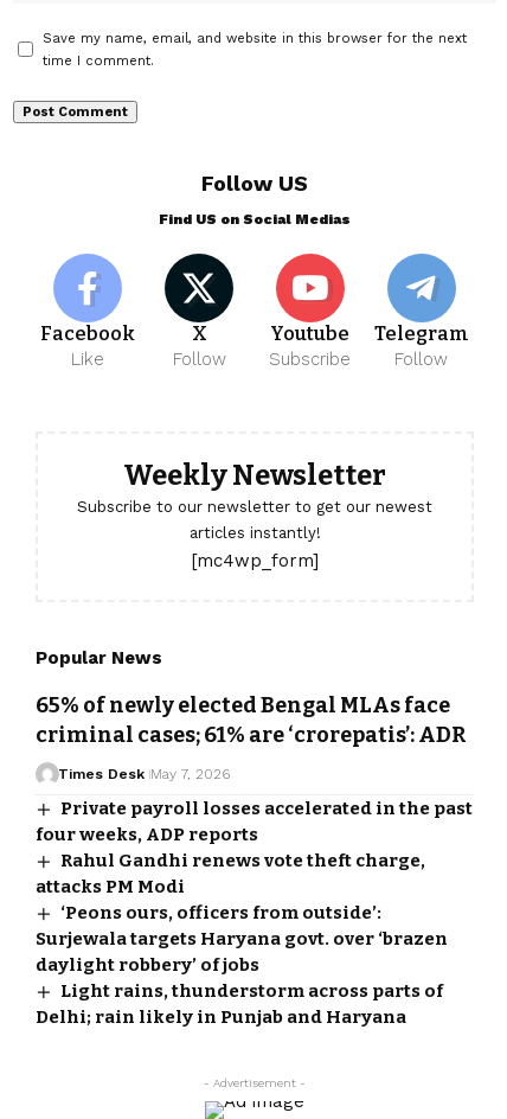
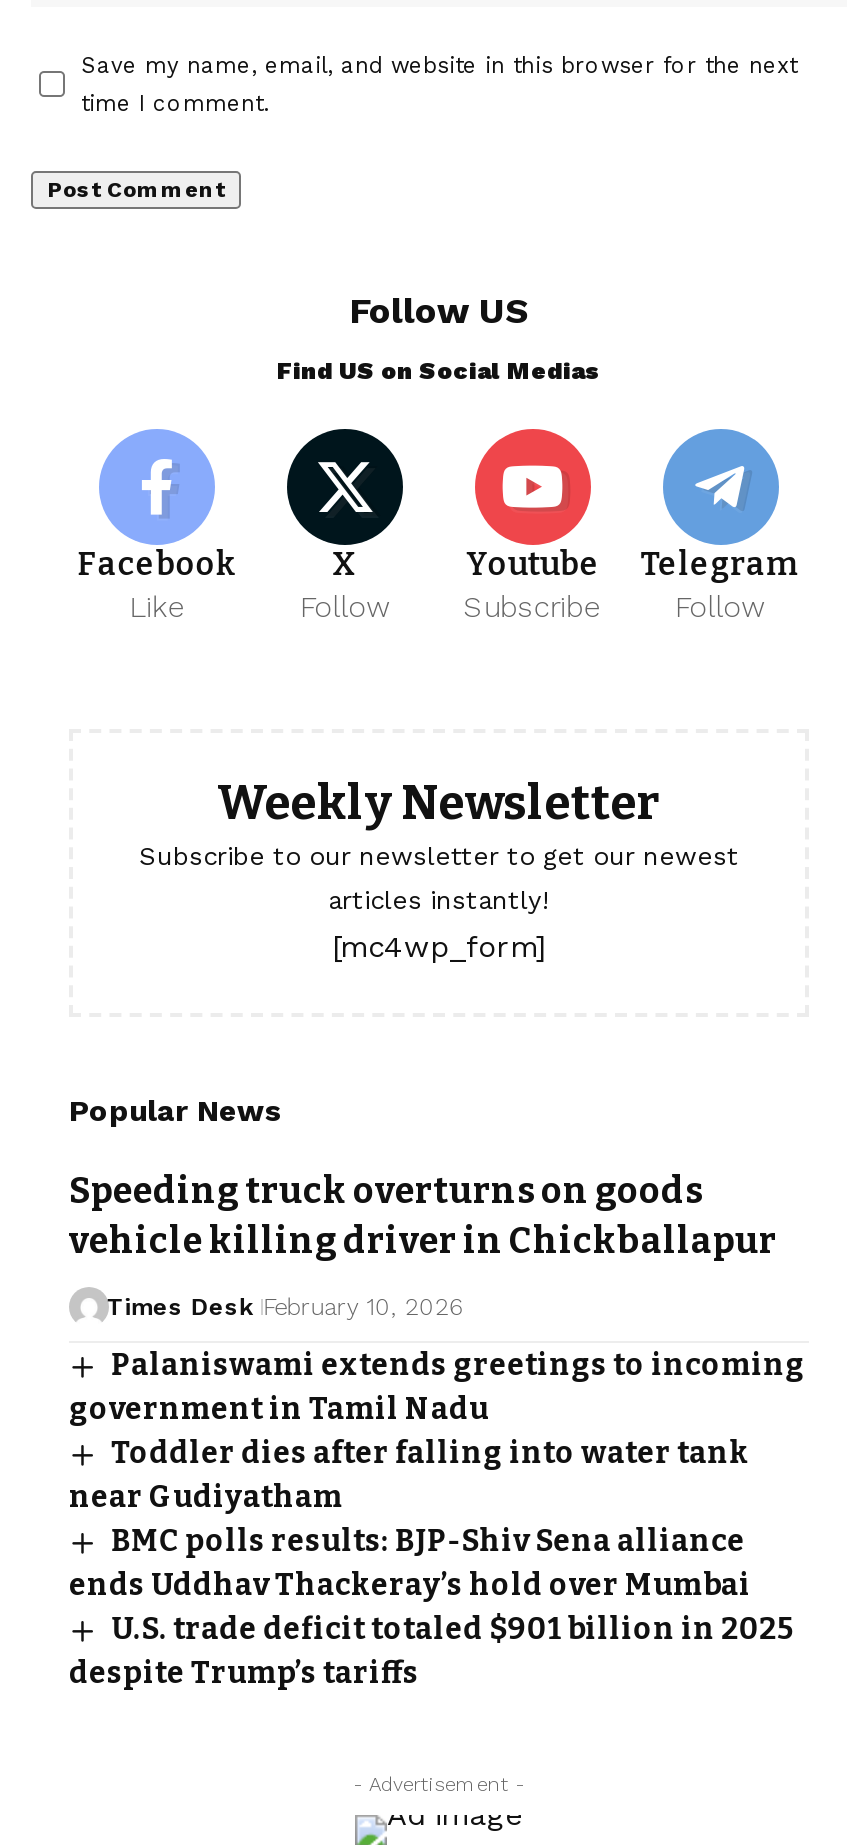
[36,692,467,748] 65% of newly elected Bengal MLAs face | criminal cases; 61% are ‘crorepatis’: ADR -> [69,1169,777,1263] Speeding truck overturns on goods | vehicle killing driver in Chickballapur
[58,766,230,782] Times Desk May 7, 2026 -> [107,1293,463,1321] Times Desk February 10, 2026
[36,798,473,1027] Private payroll losses accelerated in the past | four weeks, ADP reports | Rahul Gandhi renews vote theft charge, | attacks PM Modi | ‘Peons ours, officers from outside’: | Surjewala targets Haryana govt. over ‘brazen | daylight robbery’ of jobs | Light rains, thunderstorm across parts of | Delhi; rain likely in Punjab and Haryana -> [69,1347,805,1691] Palaniswami extends greetings to incoming | government in Tamil Nadu | Toddler dies after falling into water tank | near Gudiyatham | BMC polls results: BJP-Shiv Sena alliance | ends Uddhav Thackeray’s hold over Mumbai | U.S. trade deficit totaled $901 billion in 2025 | despite Trump’s tariffs

